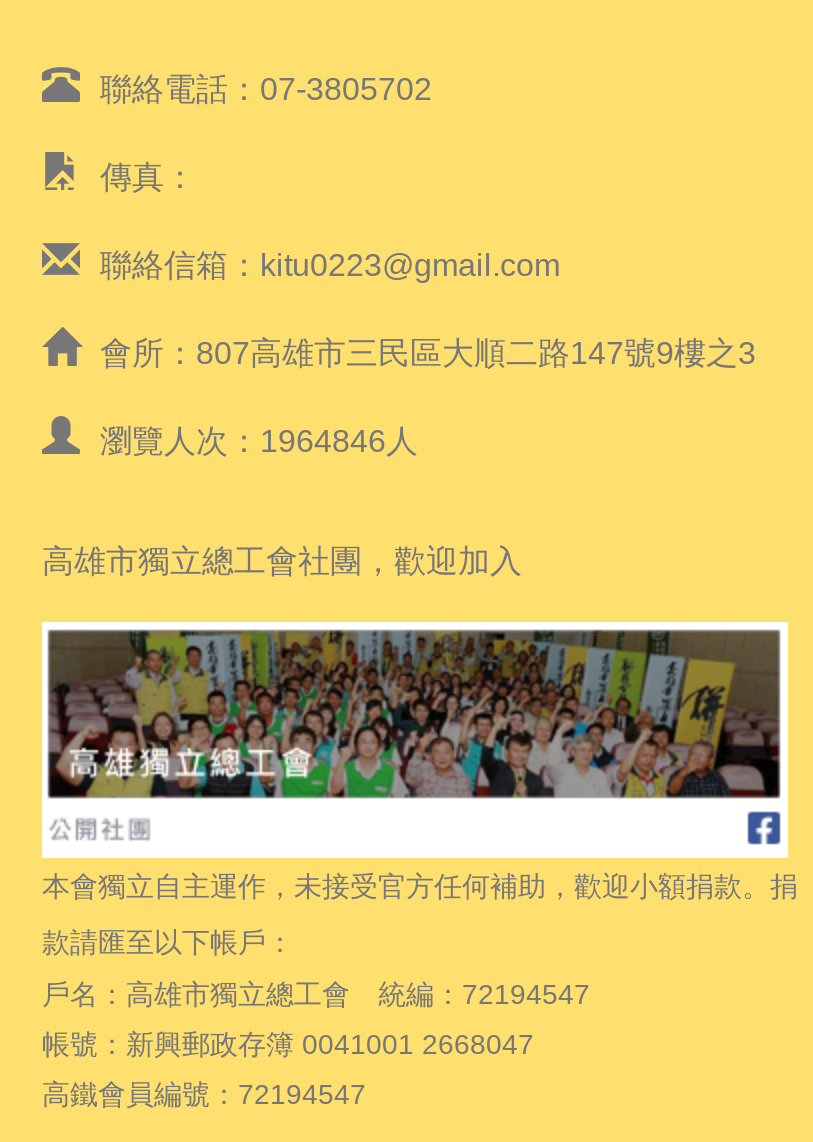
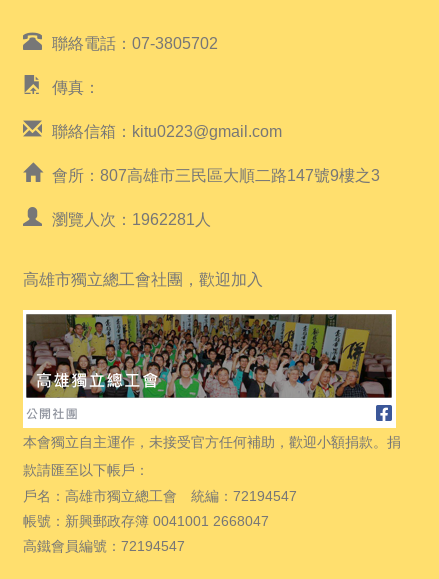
[100,425,418,459] 瀏覽人次：1964846人 -> [52,211,211,228] 瀏覽人次：1962281人

